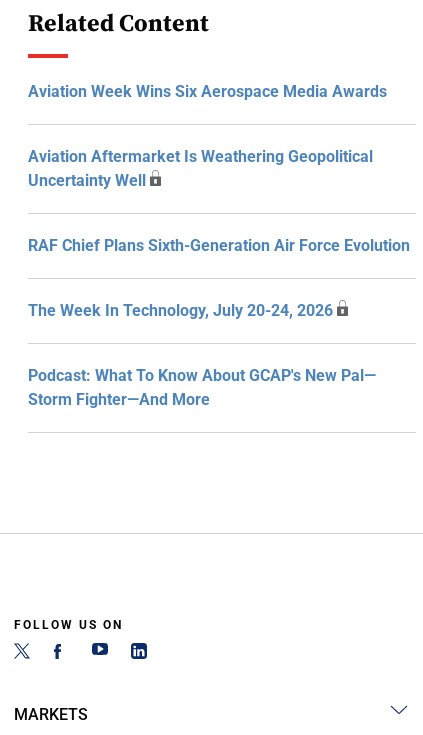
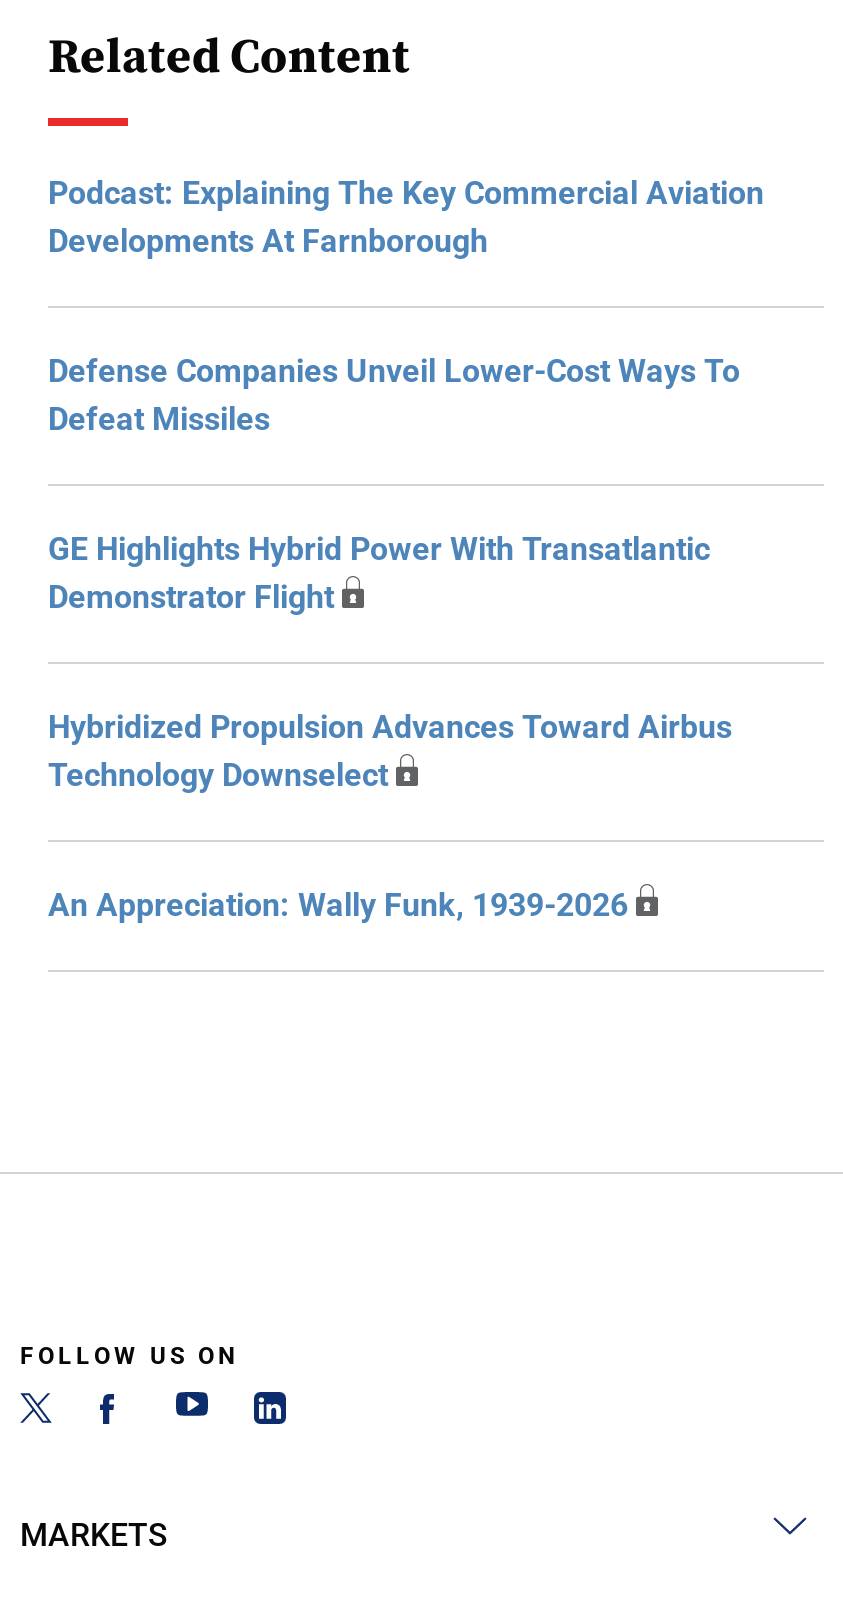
[28,82,387,101] Aviation Week Wins Six Aerospace Media Awards -> [48,174,764,260] Podcast: Explaining The Key Commercial Aviation | Developments At Farnborough
[28,147,373,190] Aviation Aftermarket Is Weathering Geopolitical | Uncertainty Well -> [48,352,740,438] Defense Companies Unveil Lower-Cost Ways To | Defeat Missiles
[28,236,410,255] RAF Chief Plans Sixth-Generation Air Force Evolution -> [48,530,710,616] GE Highlights Hybrid Power With Transatlantic | Demonstrator Flight
[28,301,333,320] The Week In Technology, July 20-24, 2026 -> [48,708,732,794] Hybridized Propulsion Advances Toward Airbus | Technology Downselect
[28,366,376,409] Podcast: What To Know About GCAP's New Pal— | Storm Fighter—And More -> [48,886,628,924] An Appreciation: Wally Funk, 1939-2026

